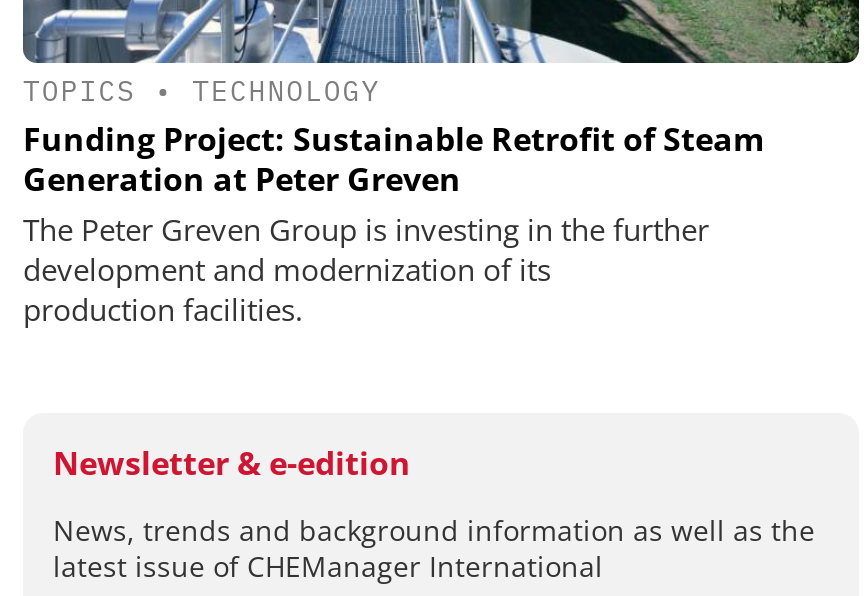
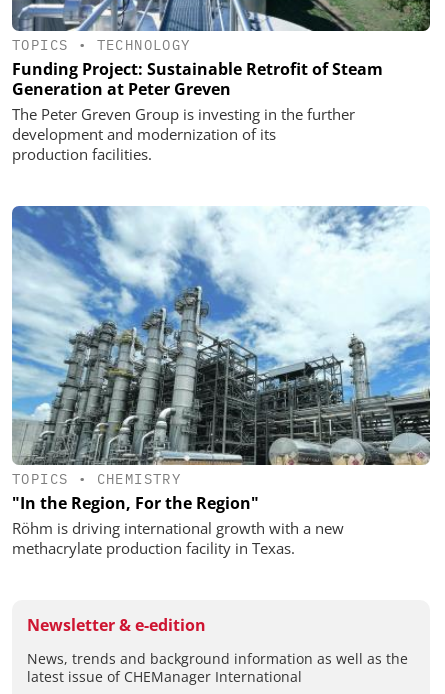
none -> [11,205,431,558] [image] | TOPICS • CHEMISTRY | "In the Region, For the Region" | Röhm is driving international growth with a new | methacrylate production facility in Texas.

